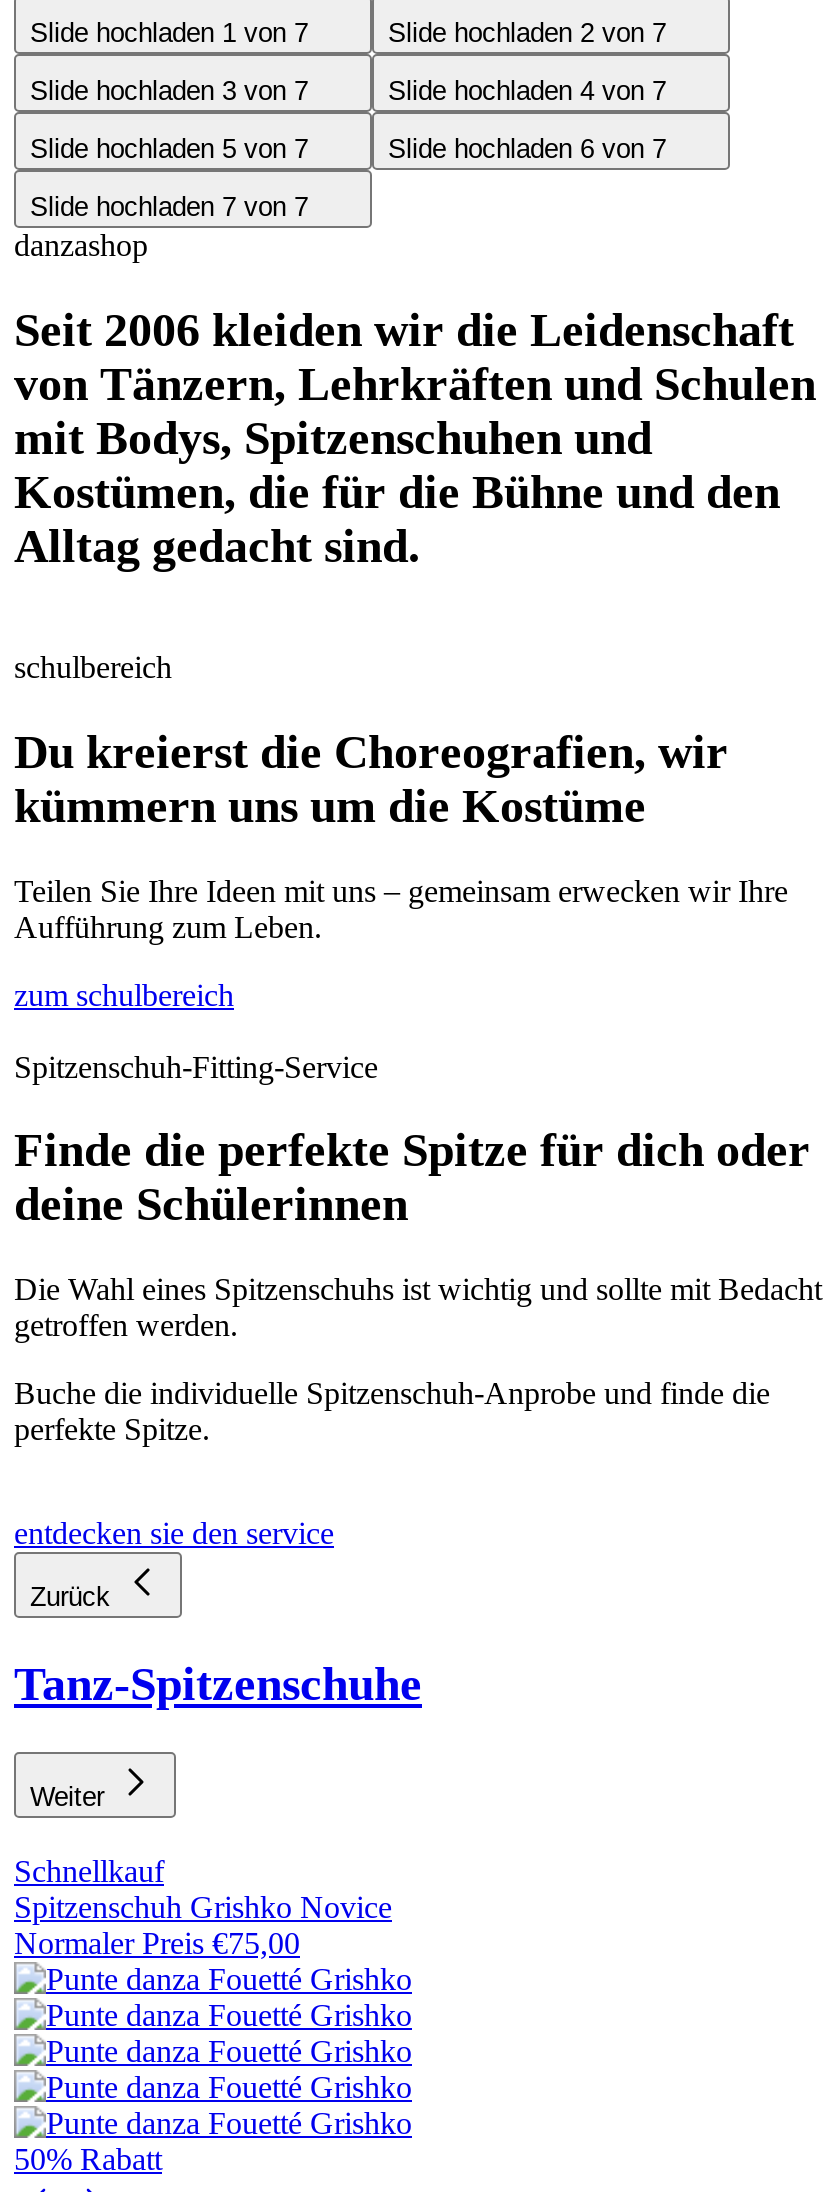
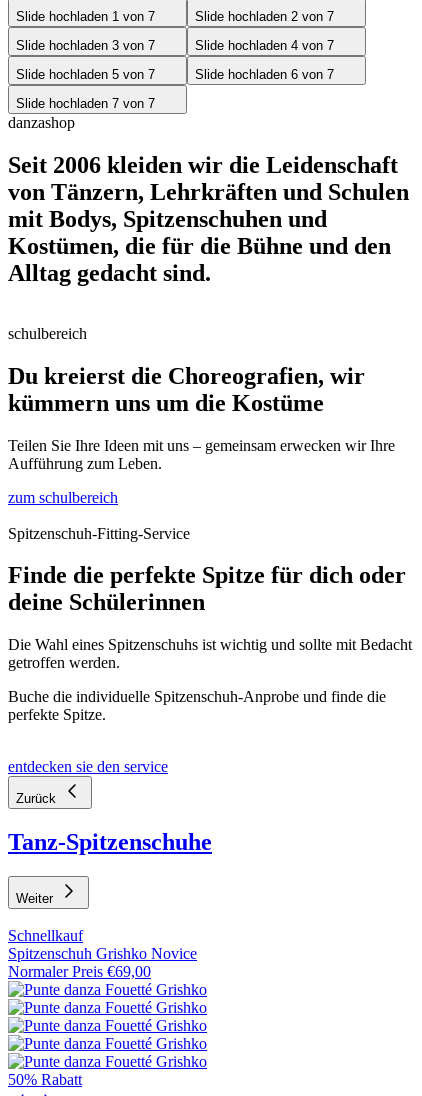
[14,1926,300,1960] Normaler Preis €75,00 -> [8,963,151,980] Normaler Preis €69,00

